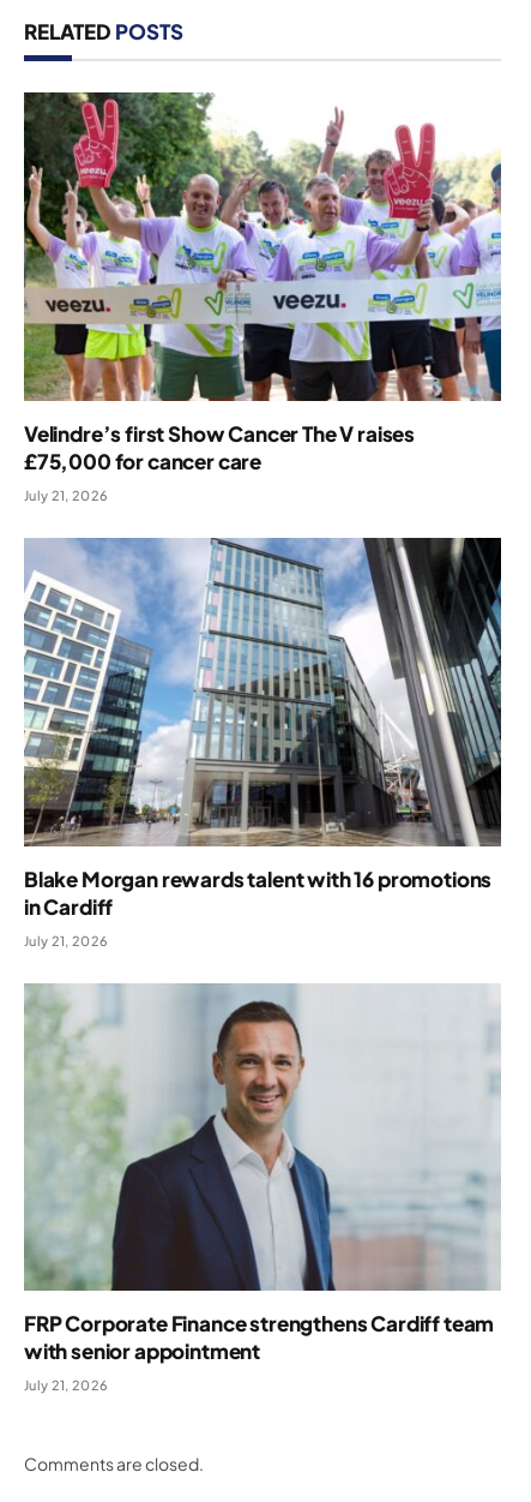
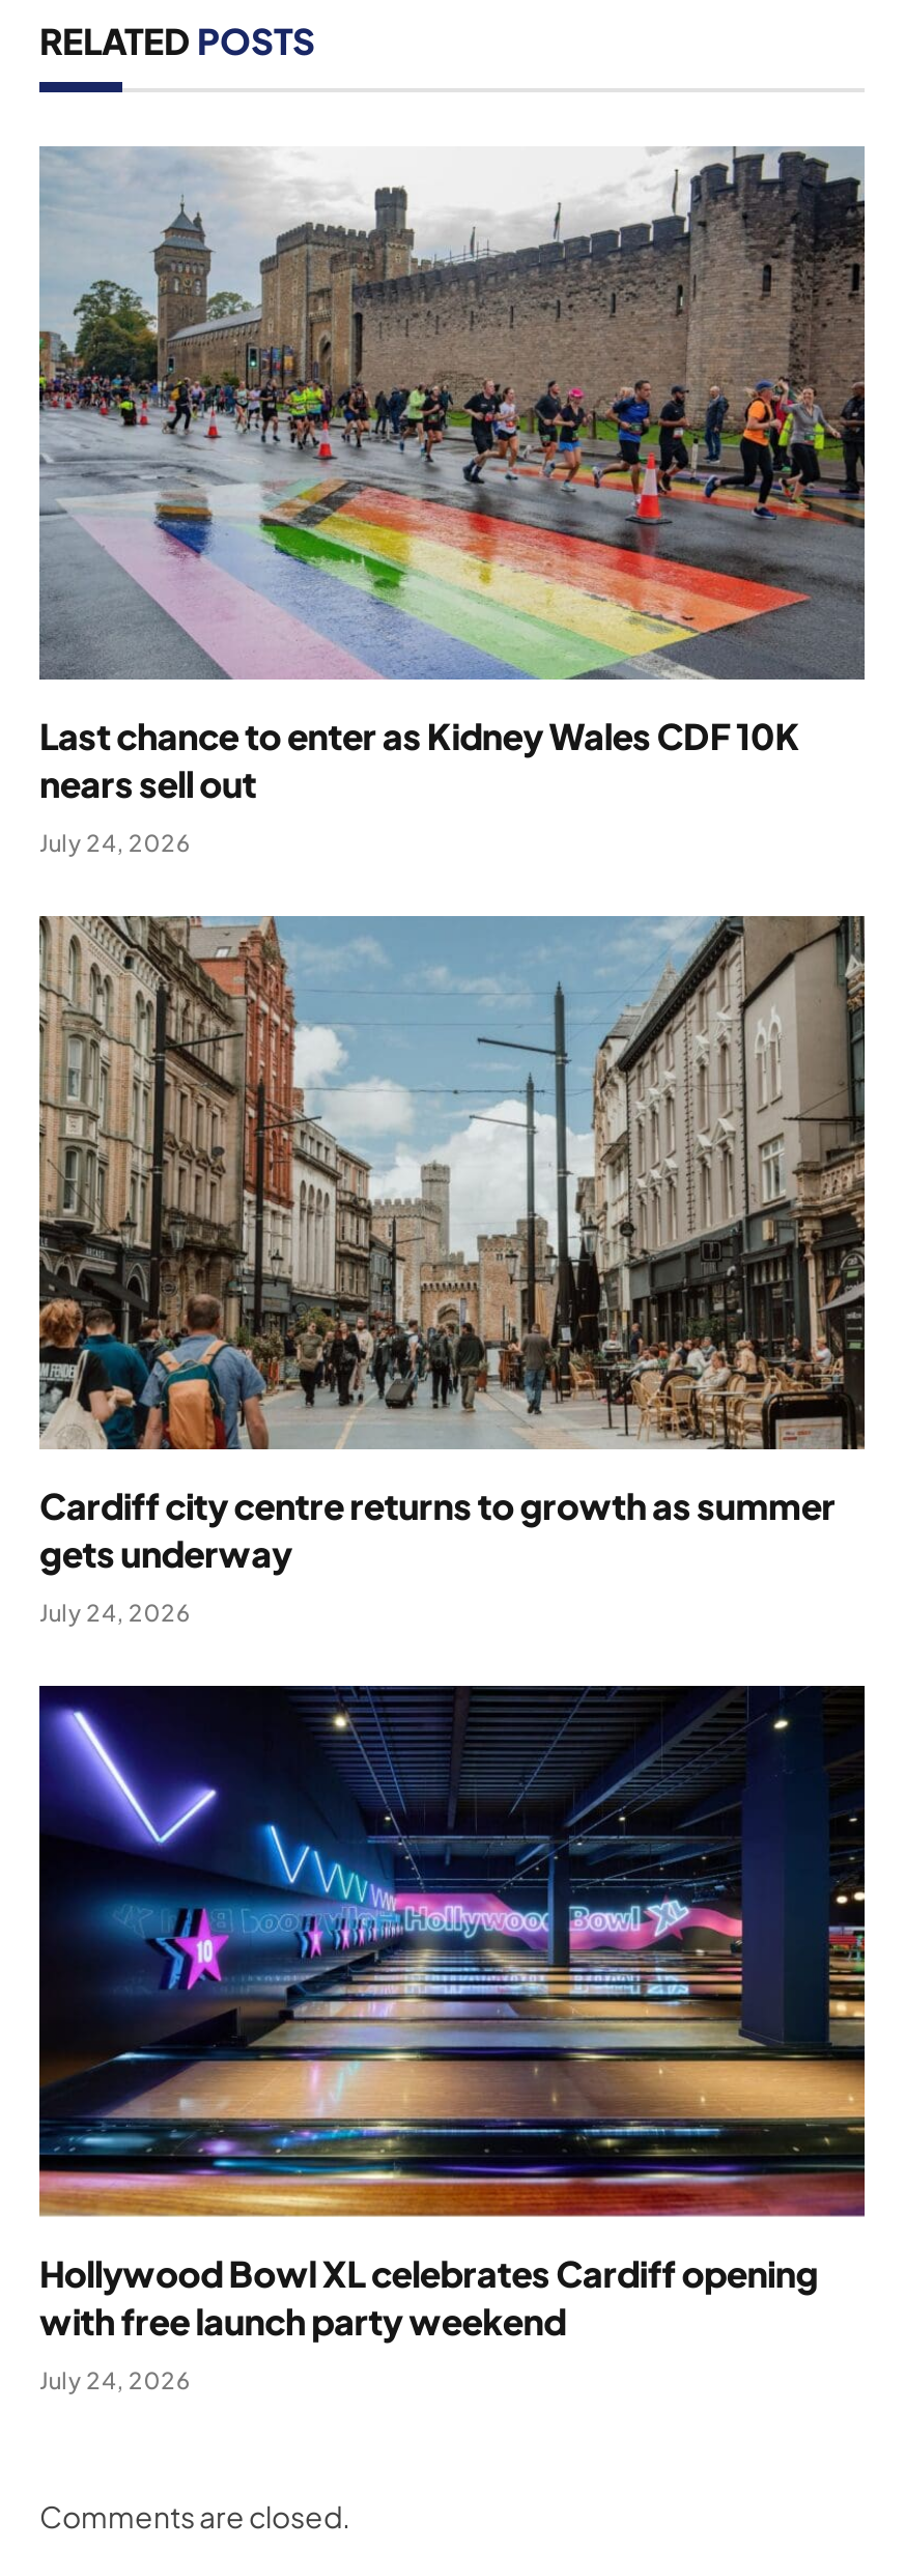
[23,91,502,474] [image] | Velindre’s first Show Cancer The V raises | £75,000 for cancer care -> [37,144,867,806] [image] | Last chance to enter as Kidney Wales CDF 10K | nears sell out
[24,487,108,503] July 21, 2026 -> [39,829,191,856] July 24, 2026
[24,537,502,919] [image] | Blake Morgan rewards talent with 16 promotions | in Cardiff -> [37,914,867,1575] [image] | Cardiff city centre returns to growth as summer | gets underway
[24,932,108,948] July 21, 2026 -> [39,1598,191,1625] July 24, 2026
[24,983,501,1364] [image] | FRP Corporate Finance strengthens Cardiff team | with senior appointment -> [37,1684,867,2344] [image] | Hollywood Bowl XL celebrates Cardiff opening | with free launch party weekend
[24,1378,108,1393] July 21, 2026 -> [39,2367,191,2394] July 24, 2026

